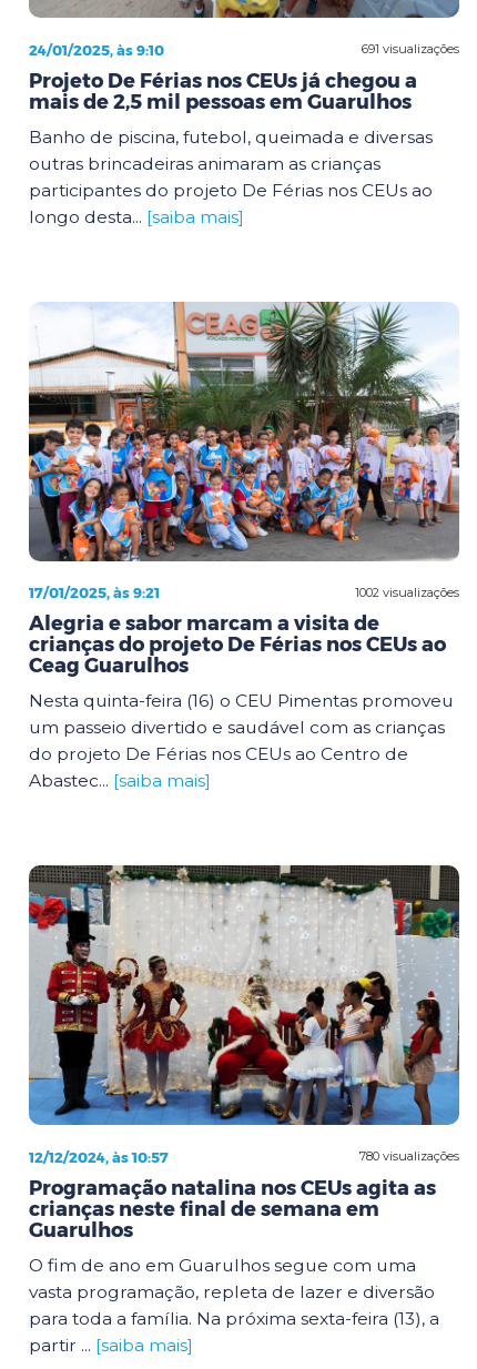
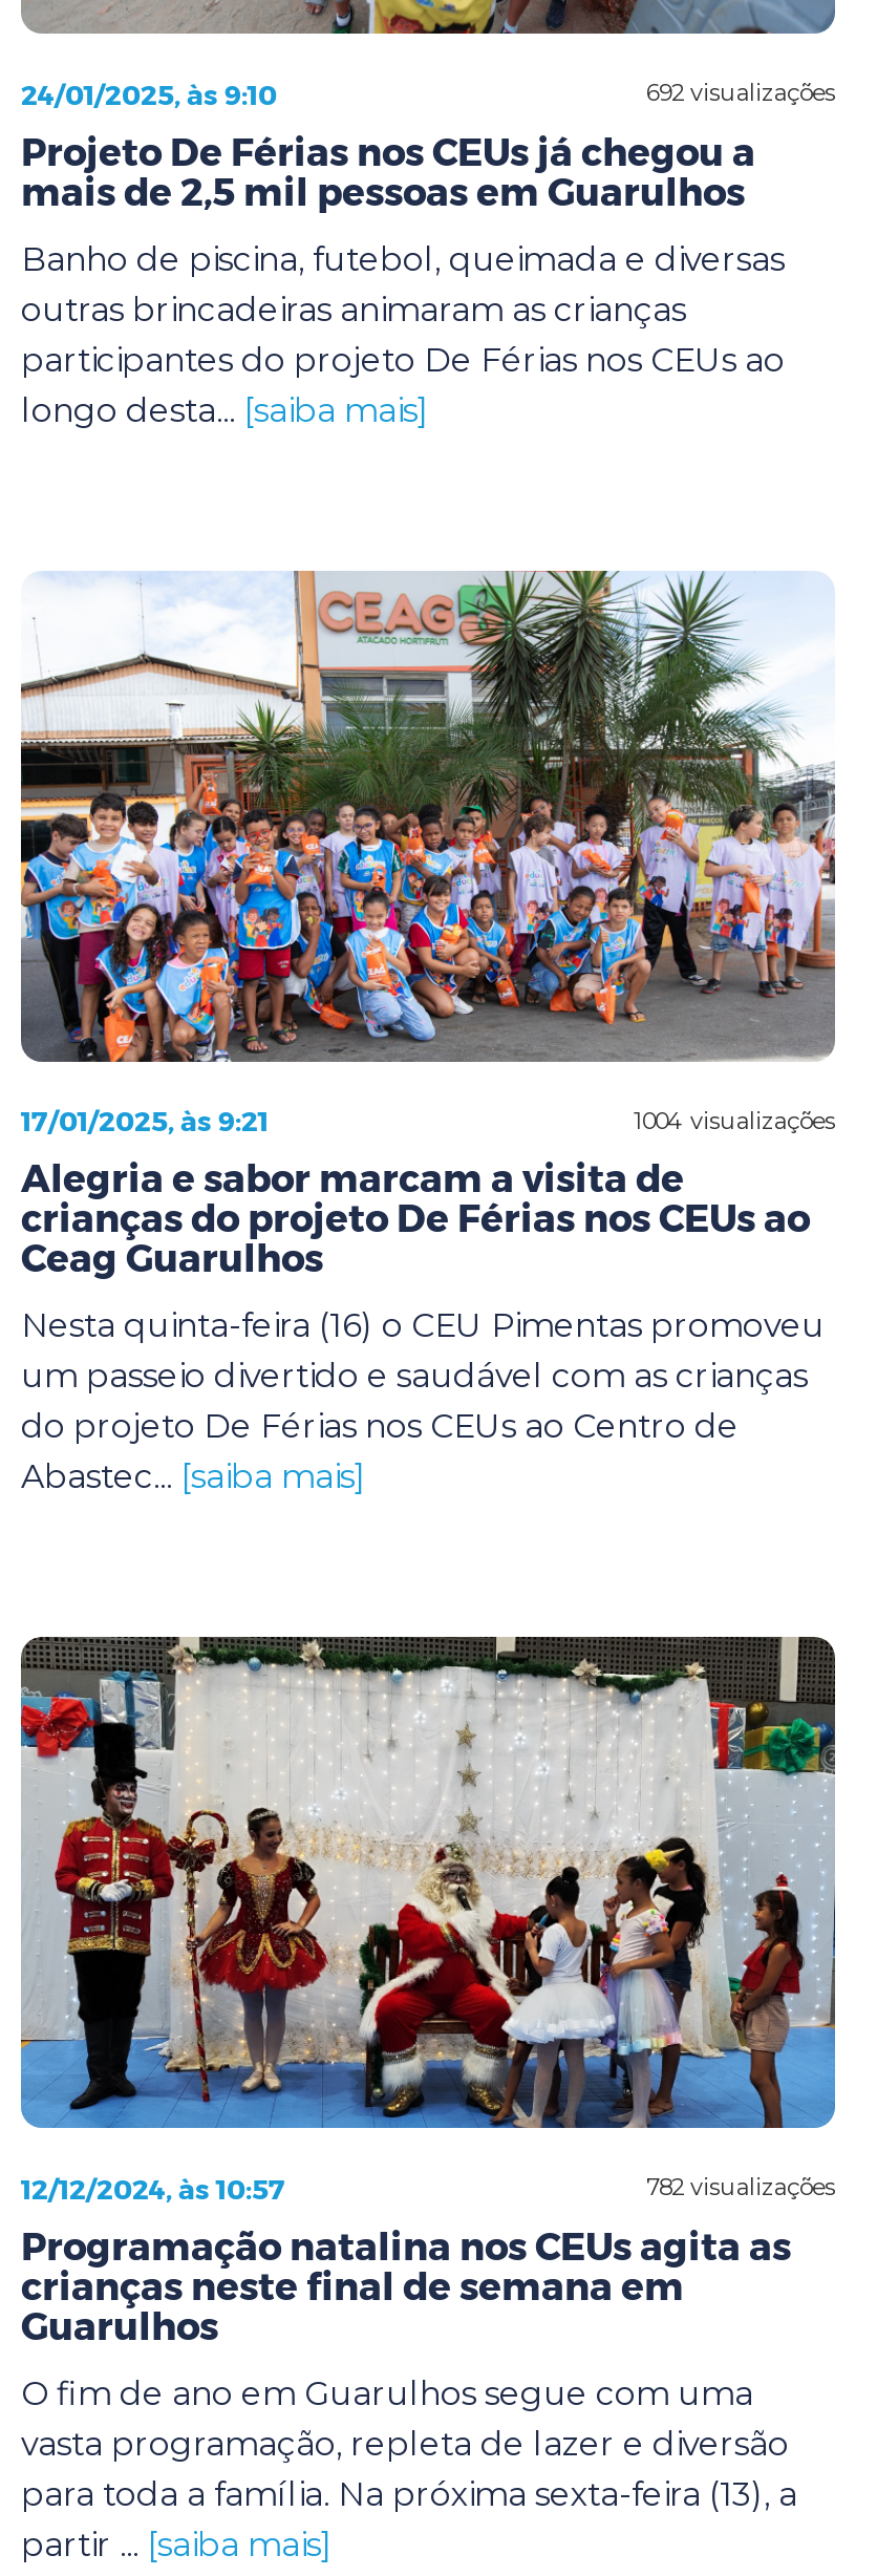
[362,41,459,57] 691 visualizações -> [646,78,835,107] 692 visualizações
[355,584,459,600] 1002 visualizações -> [634,1105,835,1134] 1004 visualizações
[359,1148,459,1164] 780 visualizações -> [646,2172,835,2201] 782 visualizações

